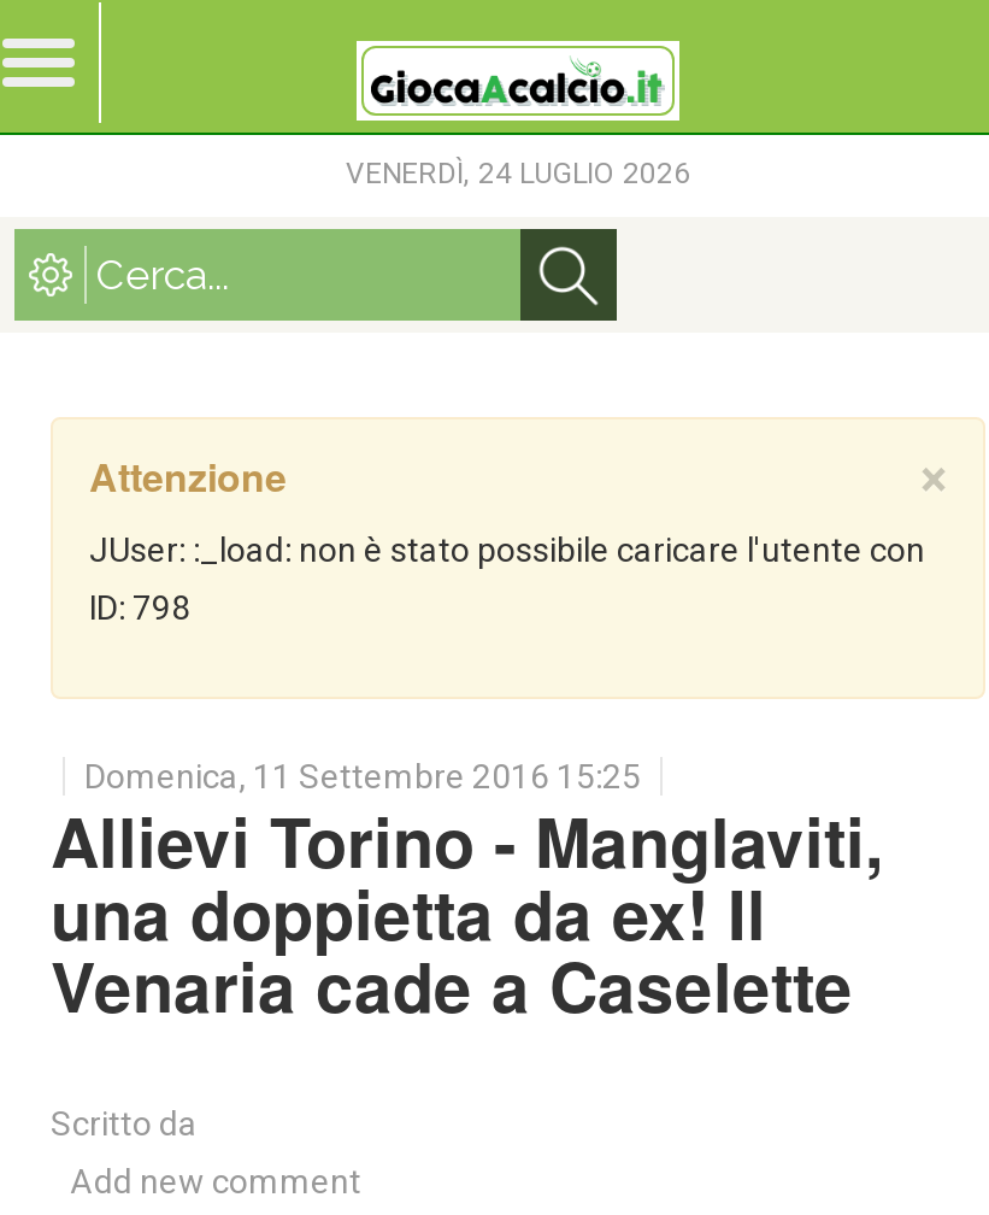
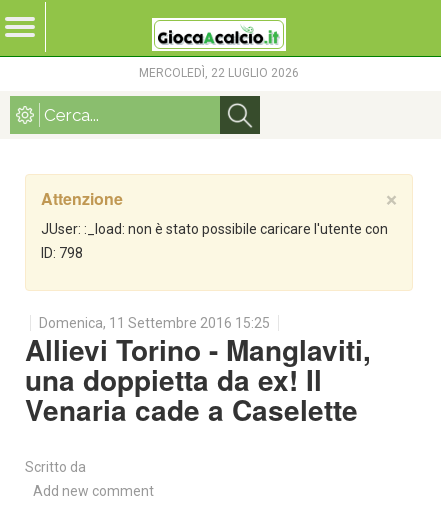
[346,157,690,190] VENERDÌ, 24 LUGLIO 2026 -> [139,66,299,80] MERCOLEDÌ, 22 LUGLIO 2026

